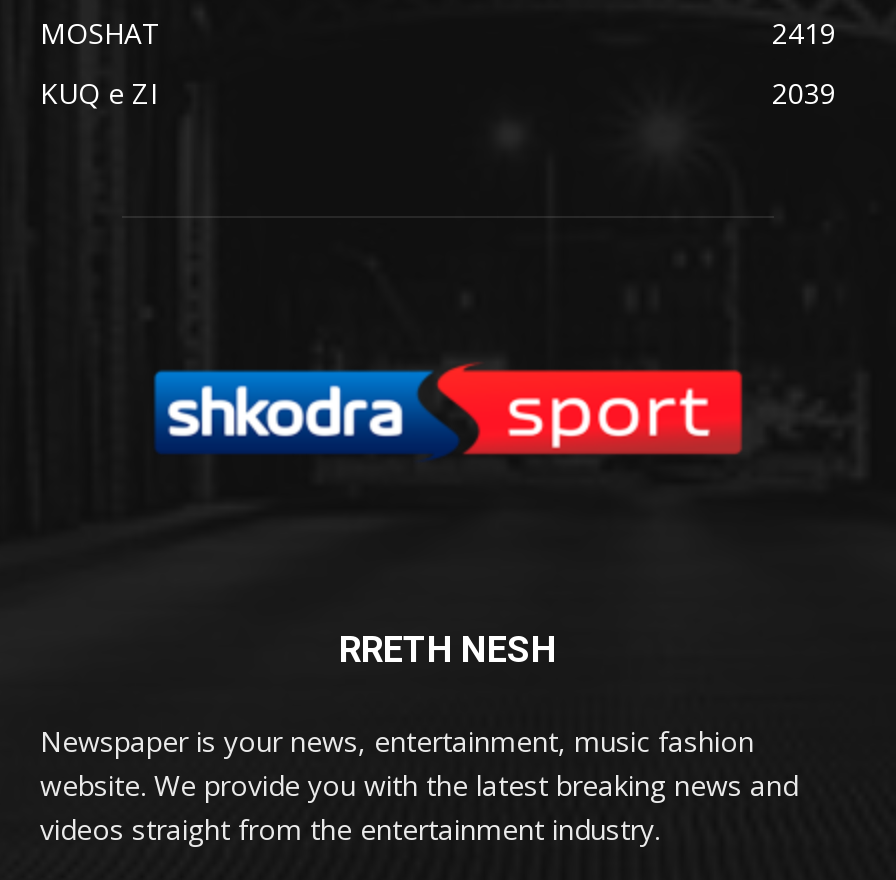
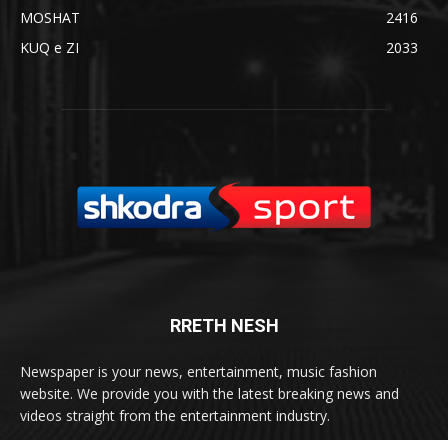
[772,15,836,53] 2419 -> [386,7,418,26] 2416
[772,75,836,113] 2039 -> [386,37,418,56] 2033

